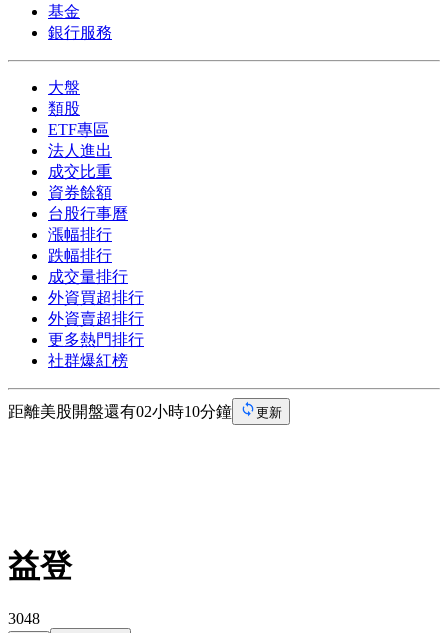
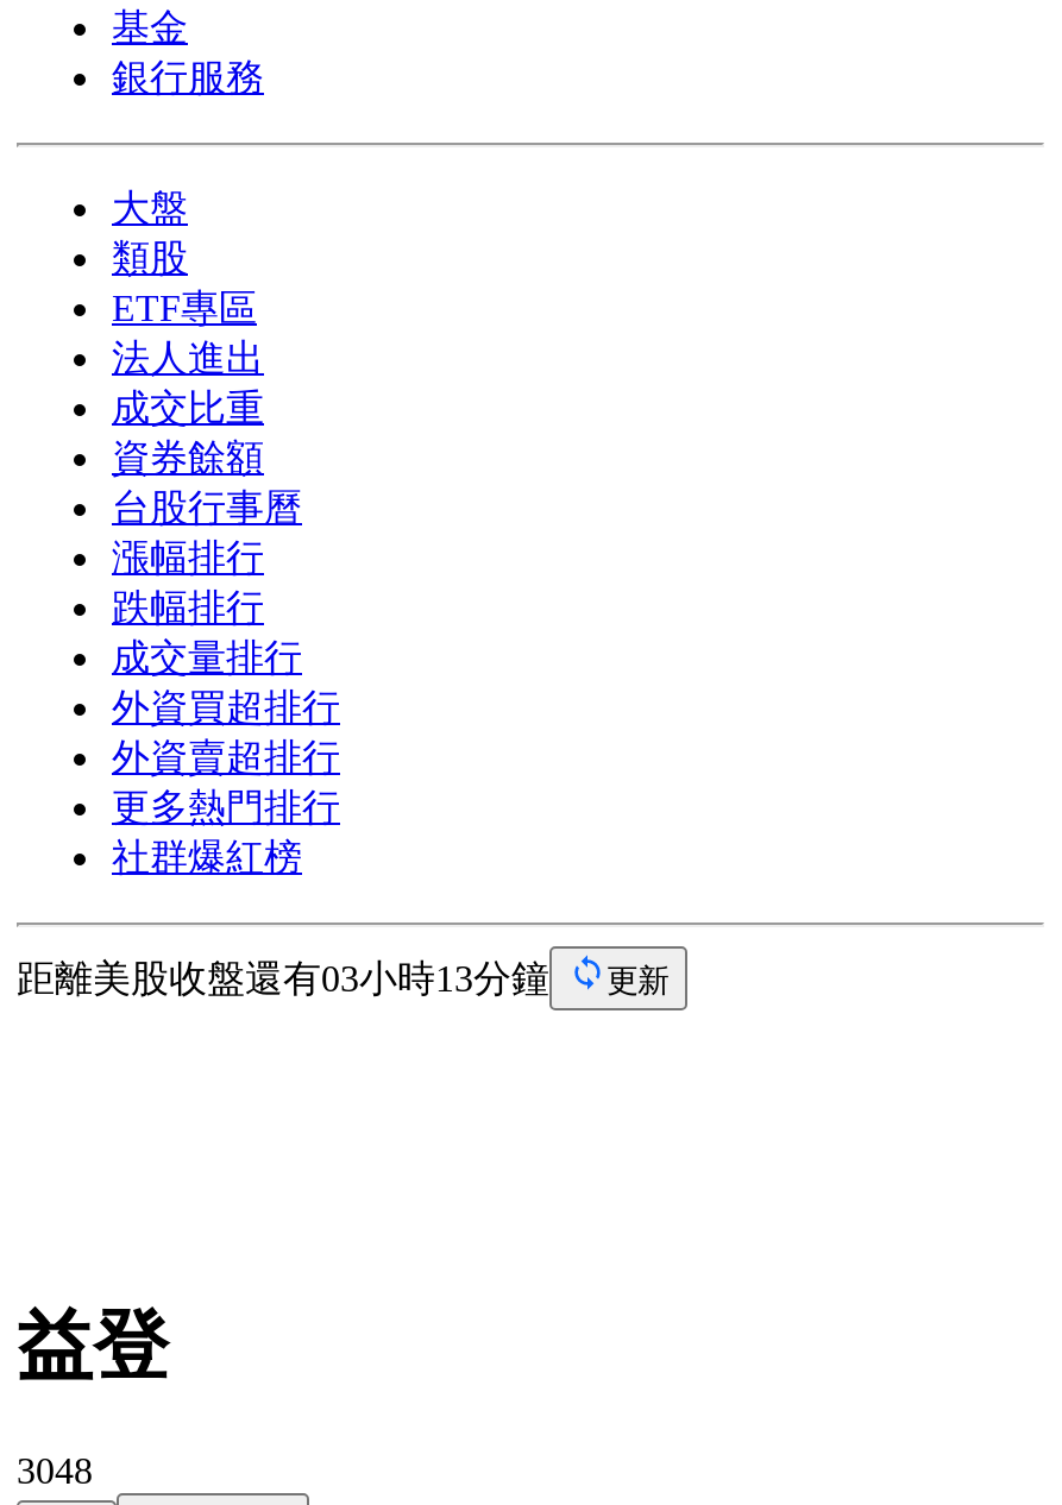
[8,403,232,420] 距離美股開盤還有02小時10分鐘 -> [17,958,549,998] 距離美股收盤還有03小時13分鐘

